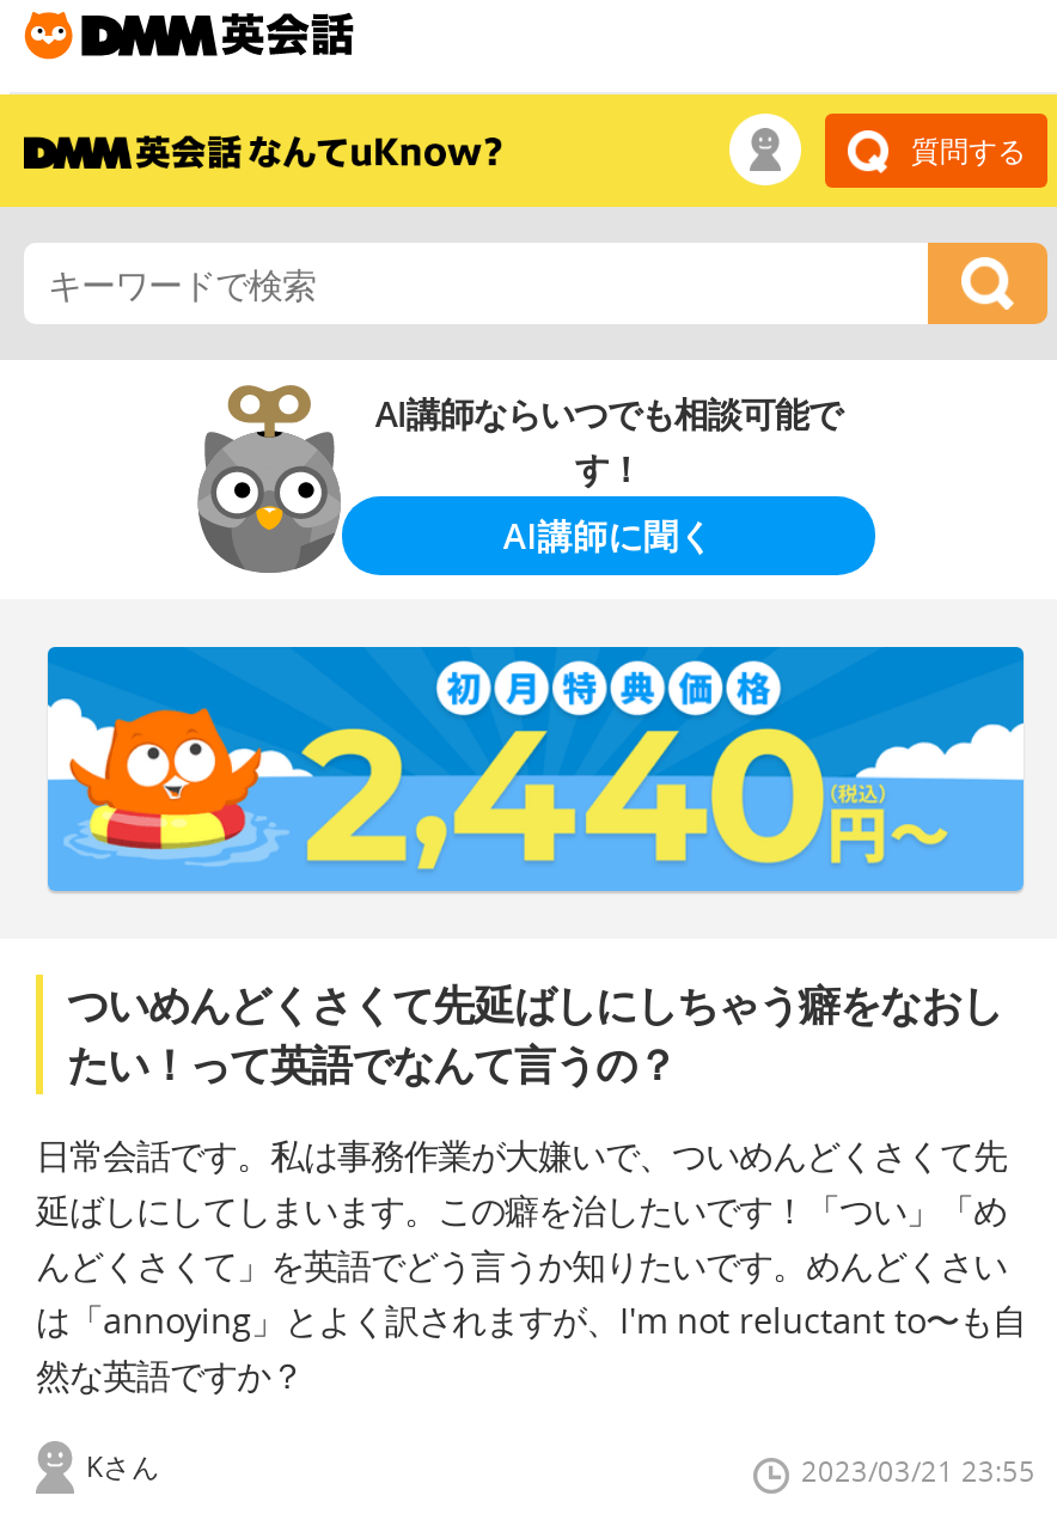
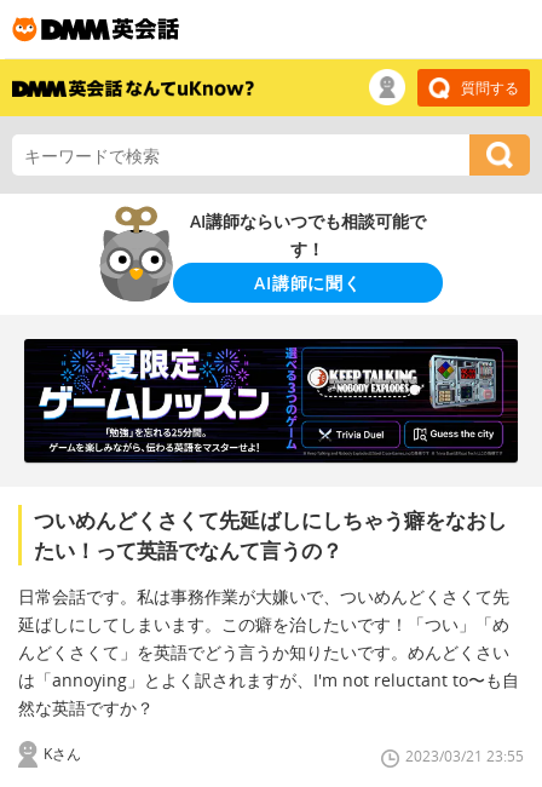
[45,645,1026,893] [image] -> [23,338,519,464] [image]

